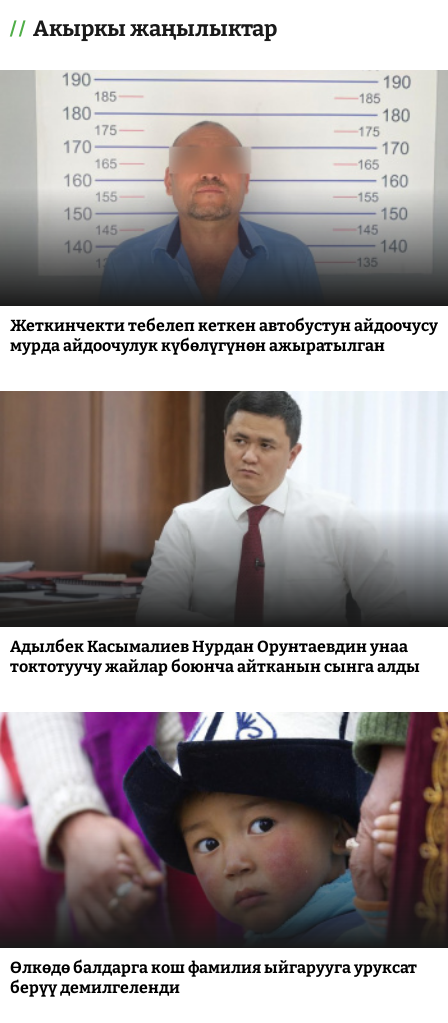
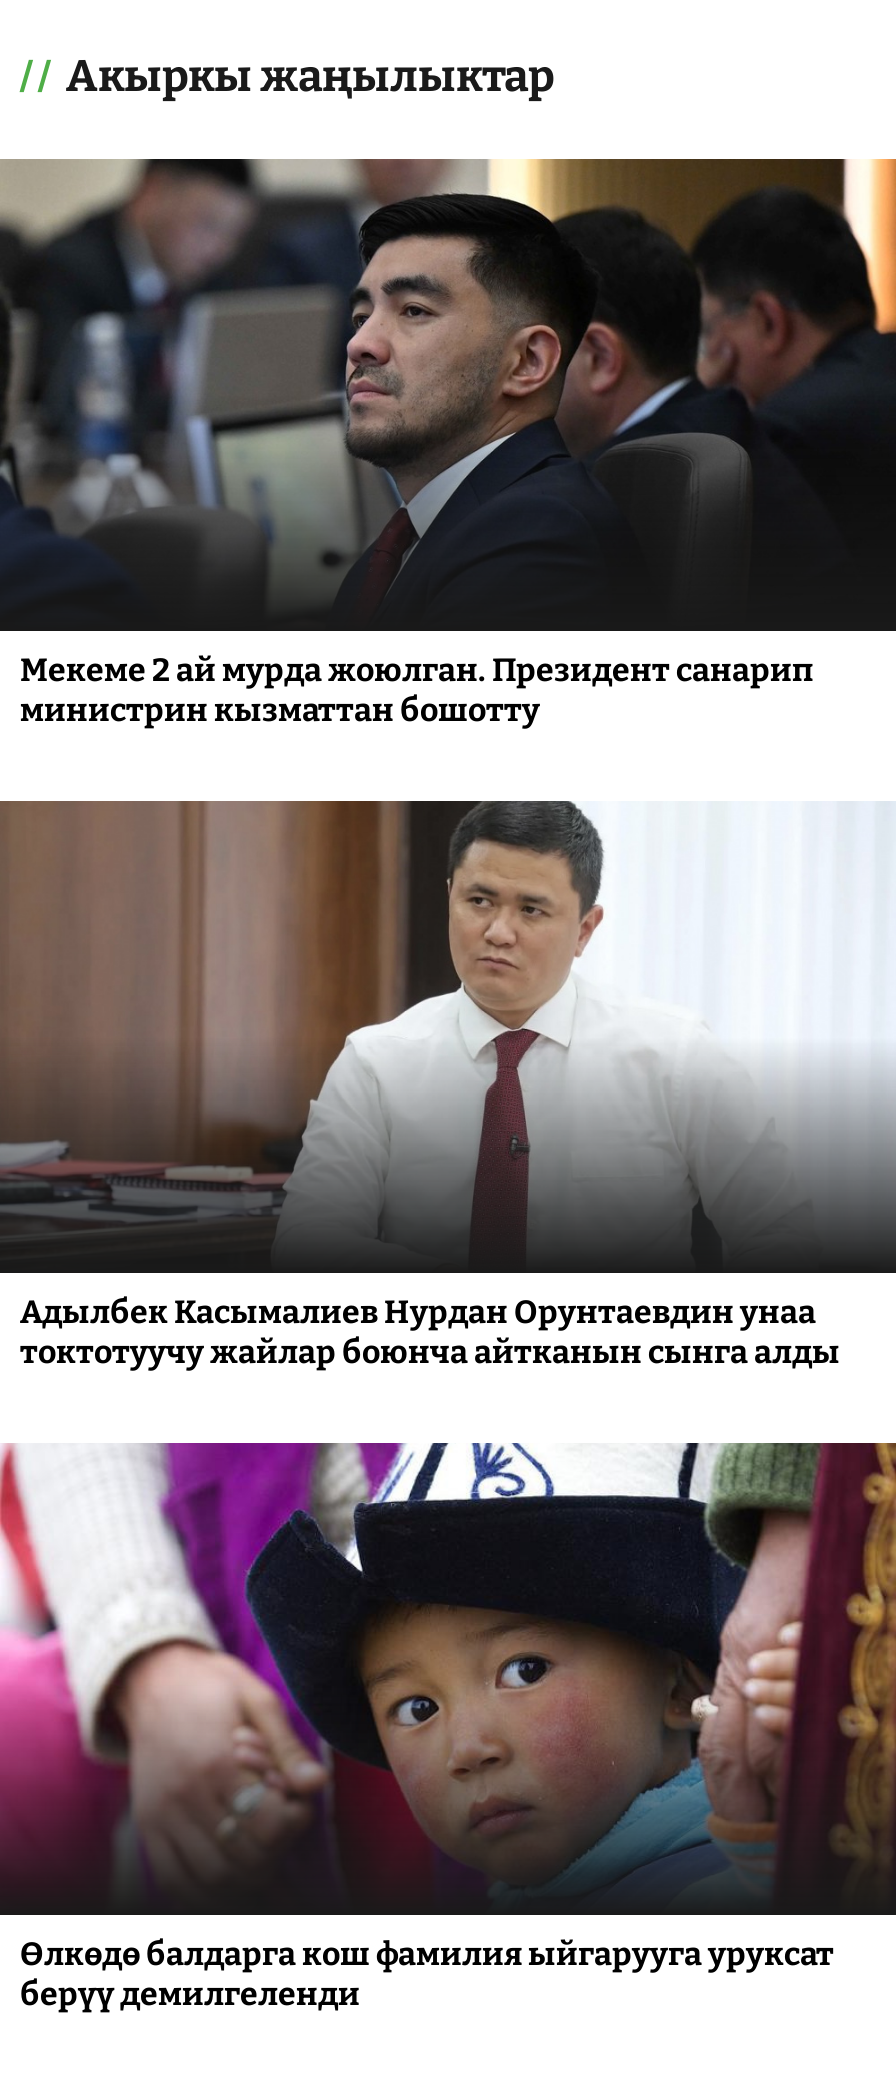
[3,69,445,355] [image] | Жеткинчекти тебелеп кеткен автобустун айдоочусу | мурда айдоочулук күбөлүгүнөн ажыратылган -> [6,156,890,729] [image] | Мекеме 2 ай мурда жоюлган. Президент санарип | министрин кызматтан бошотту

